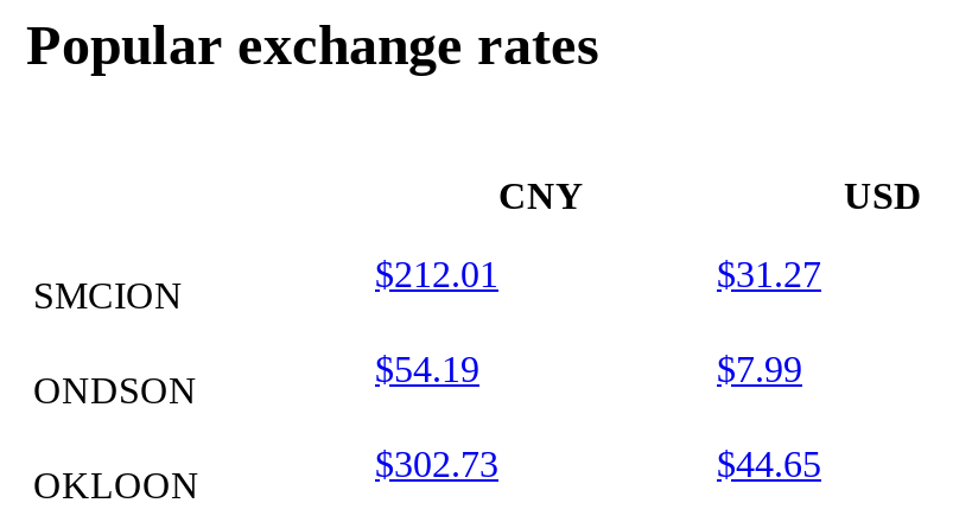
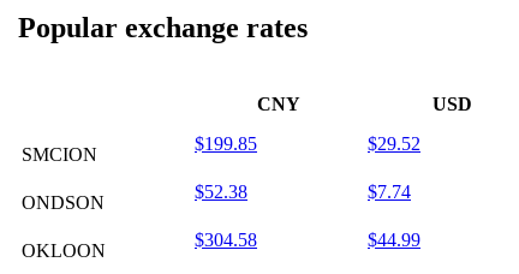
[375,254,498,295] $212.01 -> [195,134,257,154] $199.85
[717,254,821,295] $31.27 -> [368,134,420,154] $29.52
[375,349,479,390] $54.19 -> [195,182,247,202] $52.38
[717,349,802,390] $7.99 -> [368,182,411,202] $7.74
[375,444,498,485] $302.73 -> [195,230,257,250] $304.58
[717,444,821,485] $44.65 -> [368,230,420,250] $44.99

